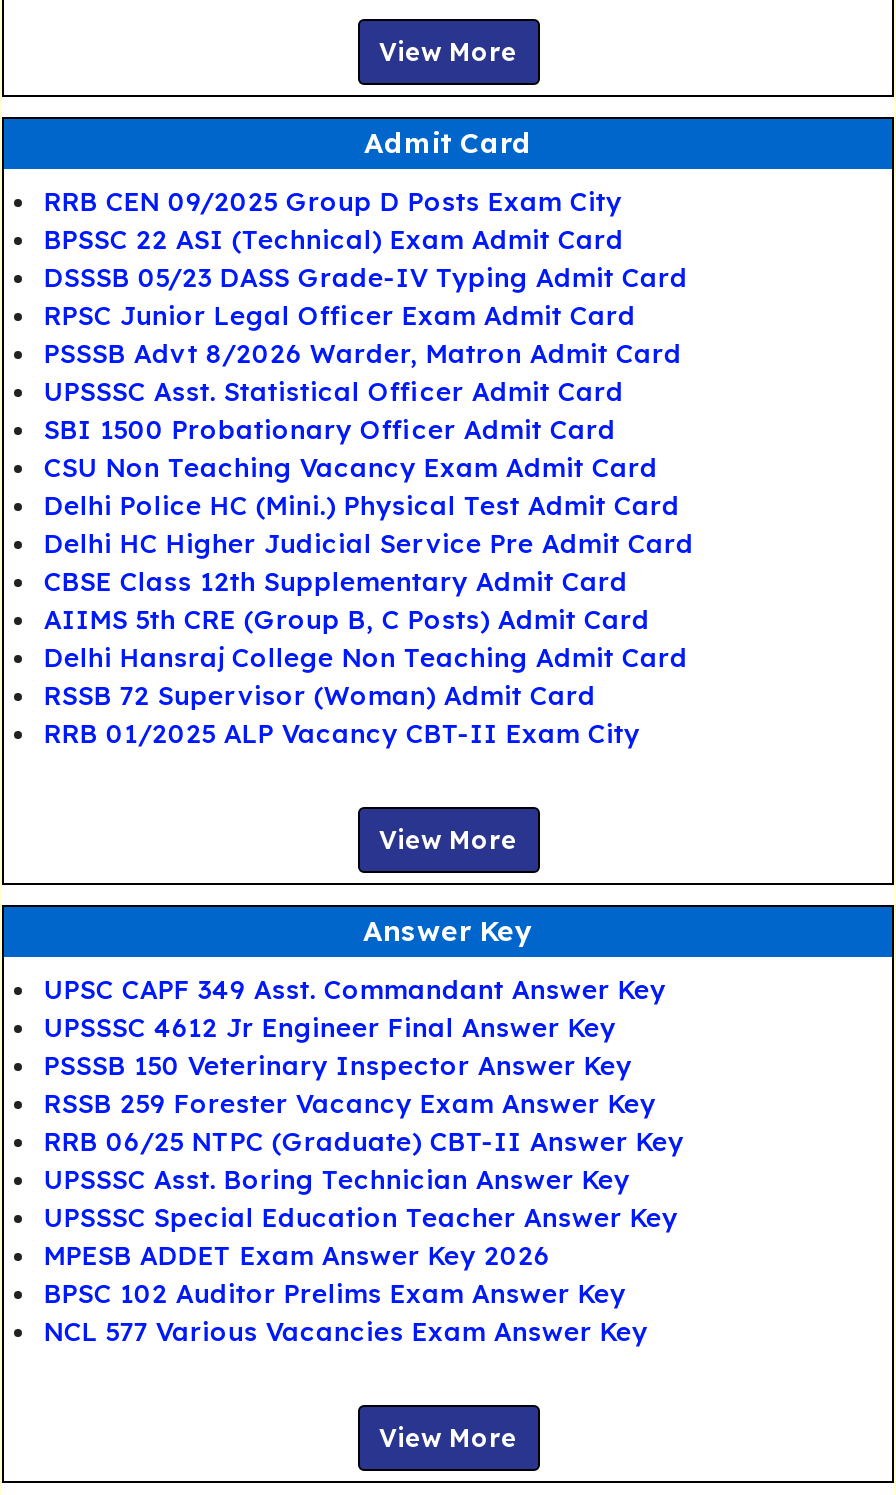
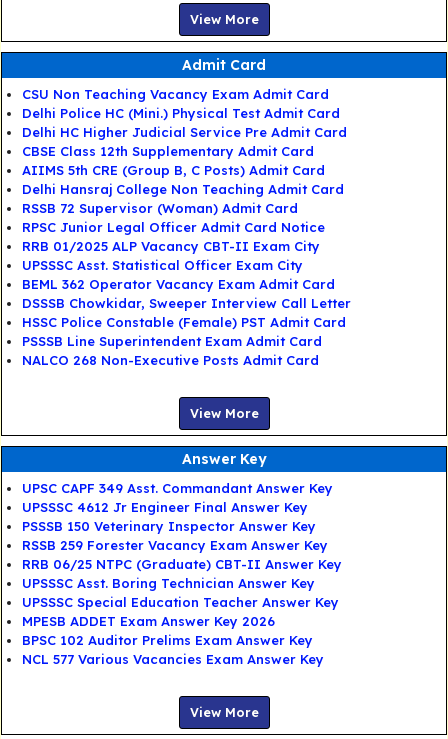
[44,186,688,446] RRB CEN 09/2025 Group D Posts Exam City | BPSSC 22 ASI (Technical) Exam Admit Card | DSSSB 05/23 DASS Grade-IV Typing Admit Card | RPSC Junior Legal Officer Exam Admit Card | PSSSB Advt 8/2026 Warder, Matron Admit Card | UPSSSC Asst. Statistical Officer Admit Card | SBI 1500 Probationary Officer Admit Card -> none
moved [44,452,694,712] -> [22,86,347,216]: CSU Non Teaching Vacancy Exam Admit Card | Delhi Police HC (Mini.) Physical Test Admit Card | Delhi HC Higher Judicial Service Pre Admit Card | CBSE Class 12th Supplementary Admit Card | AIIMS 5th CRE (Group B, C Posts) Admit Card | Delhi Hansraj College Non Teaching Admit Card | RSSB 72 Supervisor (Woman) Admit Card
none -> [22,219,325,235] RPSC Junior Legal Officer Admit Card Notice
moved [44,718,640,750] -> [22,238,320,254]: RRB 01/2025 ALP Vacancy CBT-II Exam City
none -> [22,257,351,368] UPSSSC Asst. Statistical Officer Exam City | BEML 362 Operator Vacancy Exam Admit Card | DSSSB Chowkidar, Sweeper Interview Call Letter | HSSC Police Constable (Female) PST Admit Card | PSSSB Line Superintendent Exam Admit Card | NALCO 268 Non-Executive Posts Admit Card

